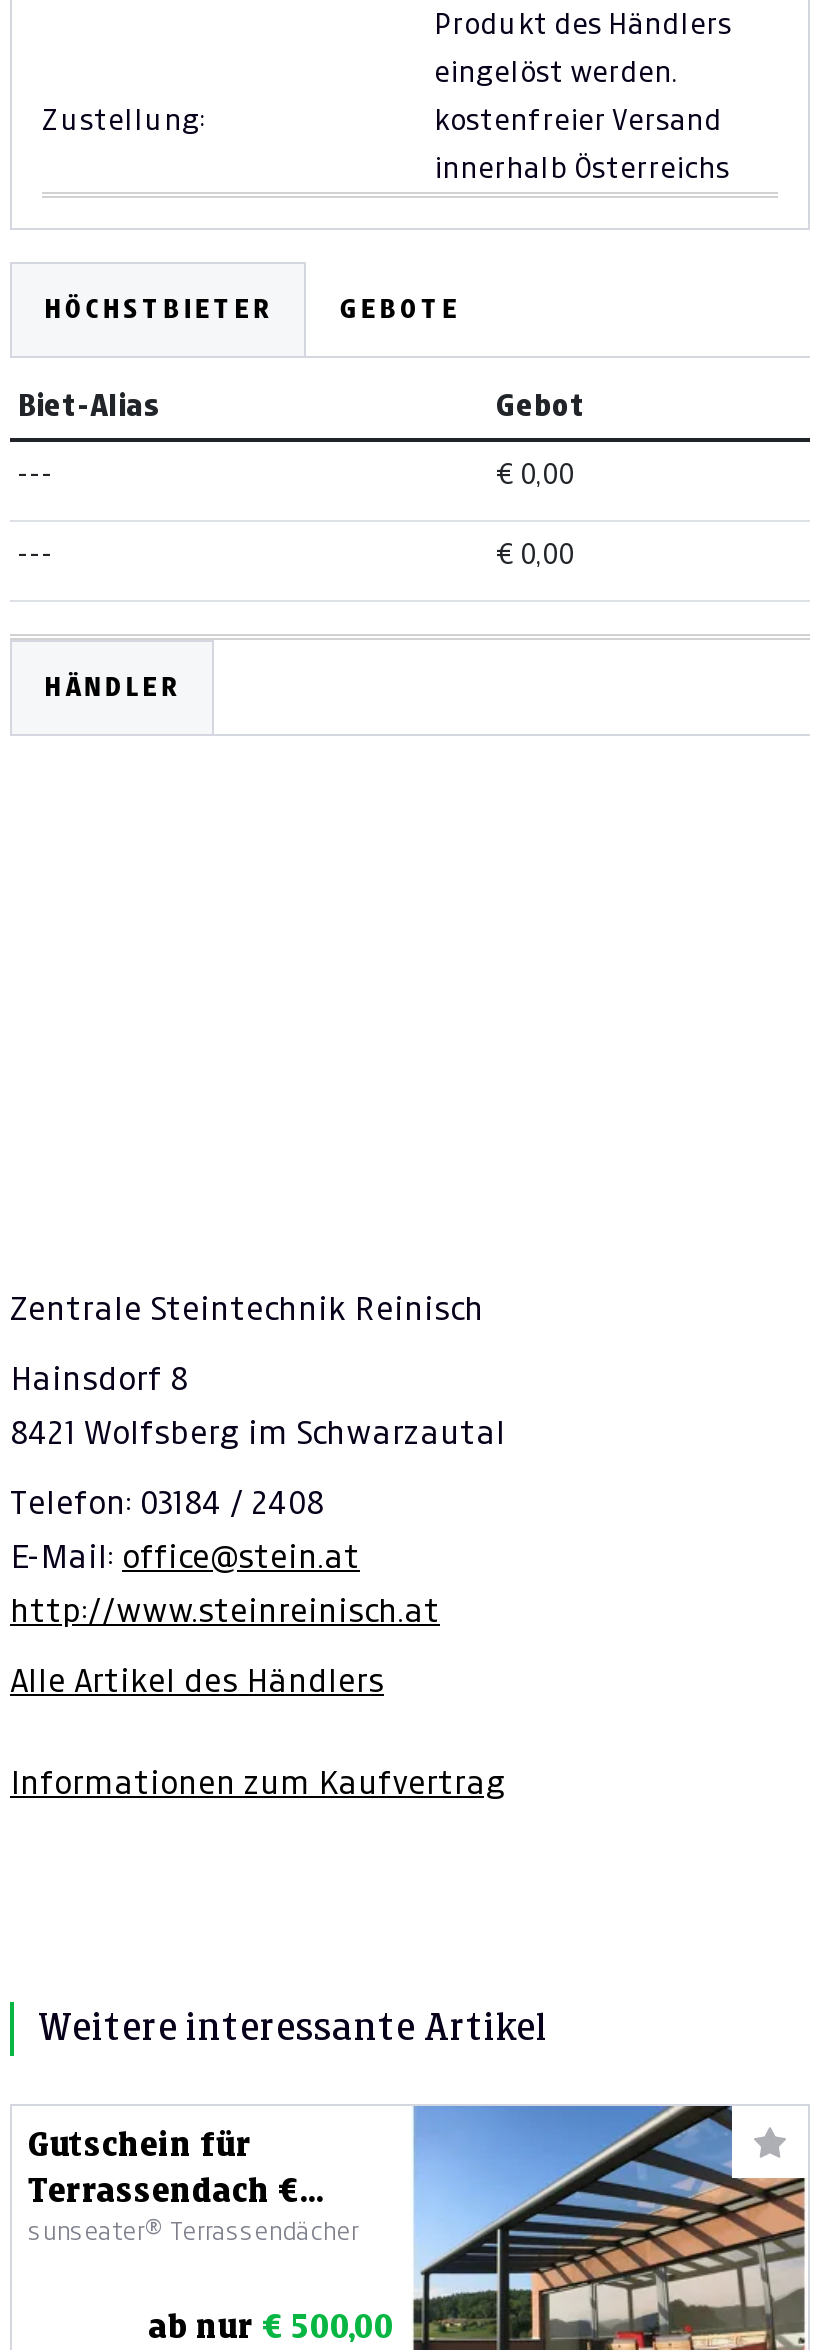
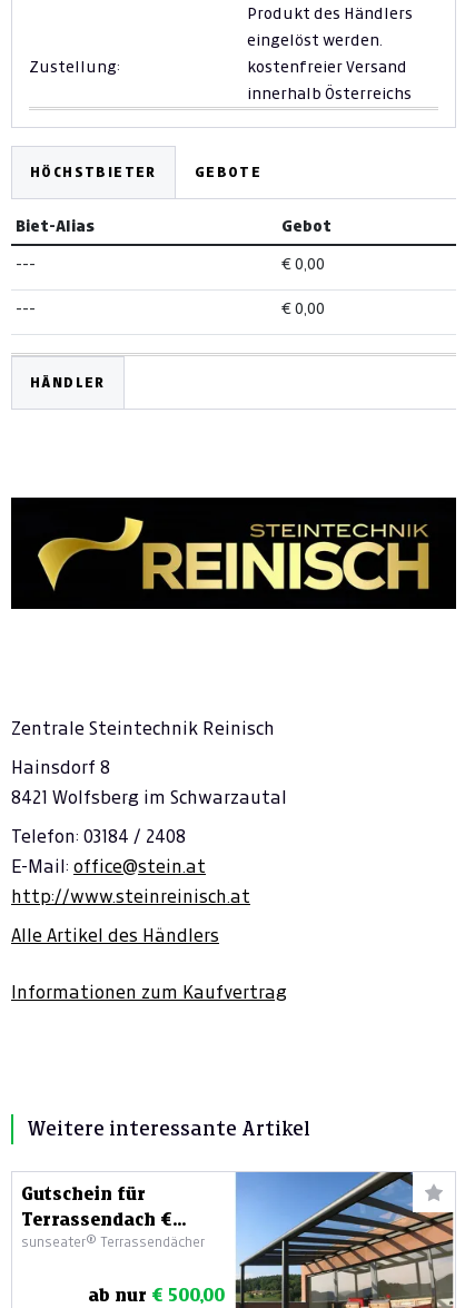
none -> [10,496,457,610] [image]

